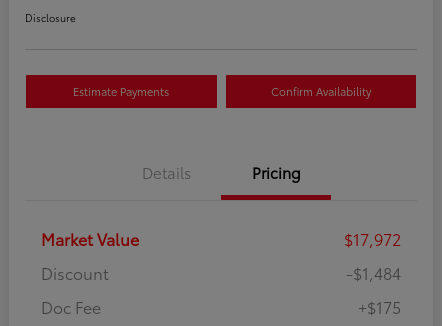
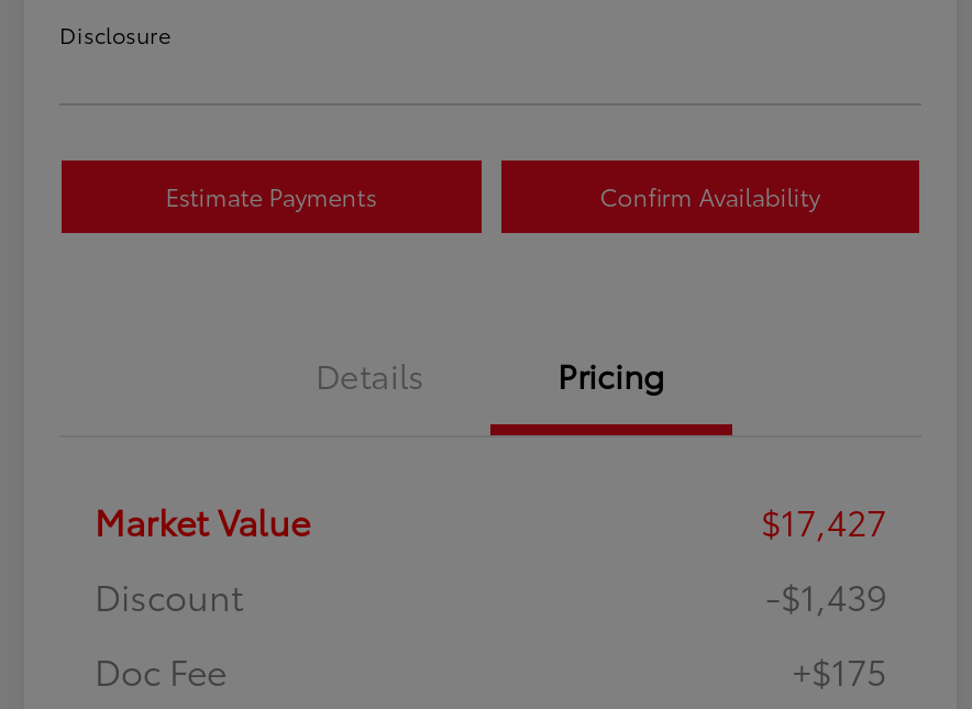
[344,227,401,250] $17,972 -> [761,494,886,545] $17,427
[346,261,401,284] -$1,484 -> [765,569,886,620] -$1,439

